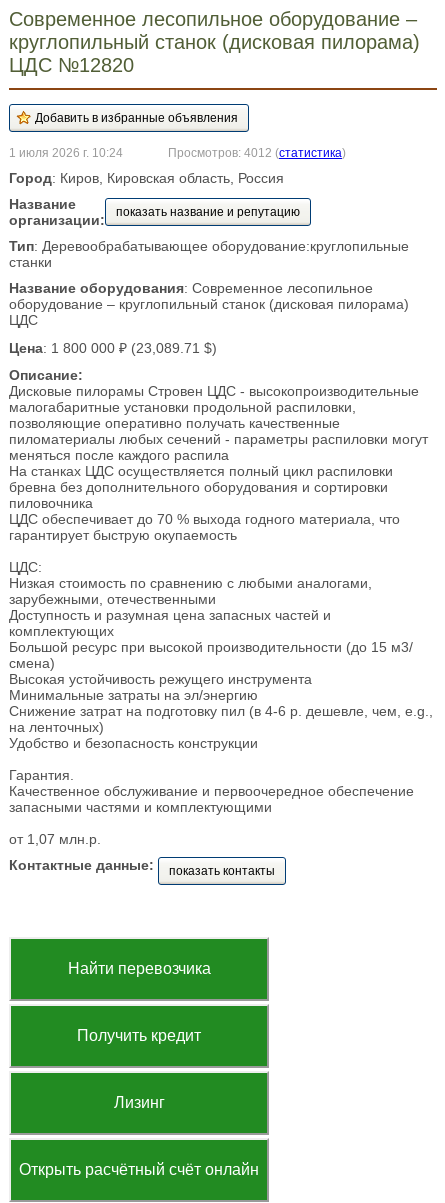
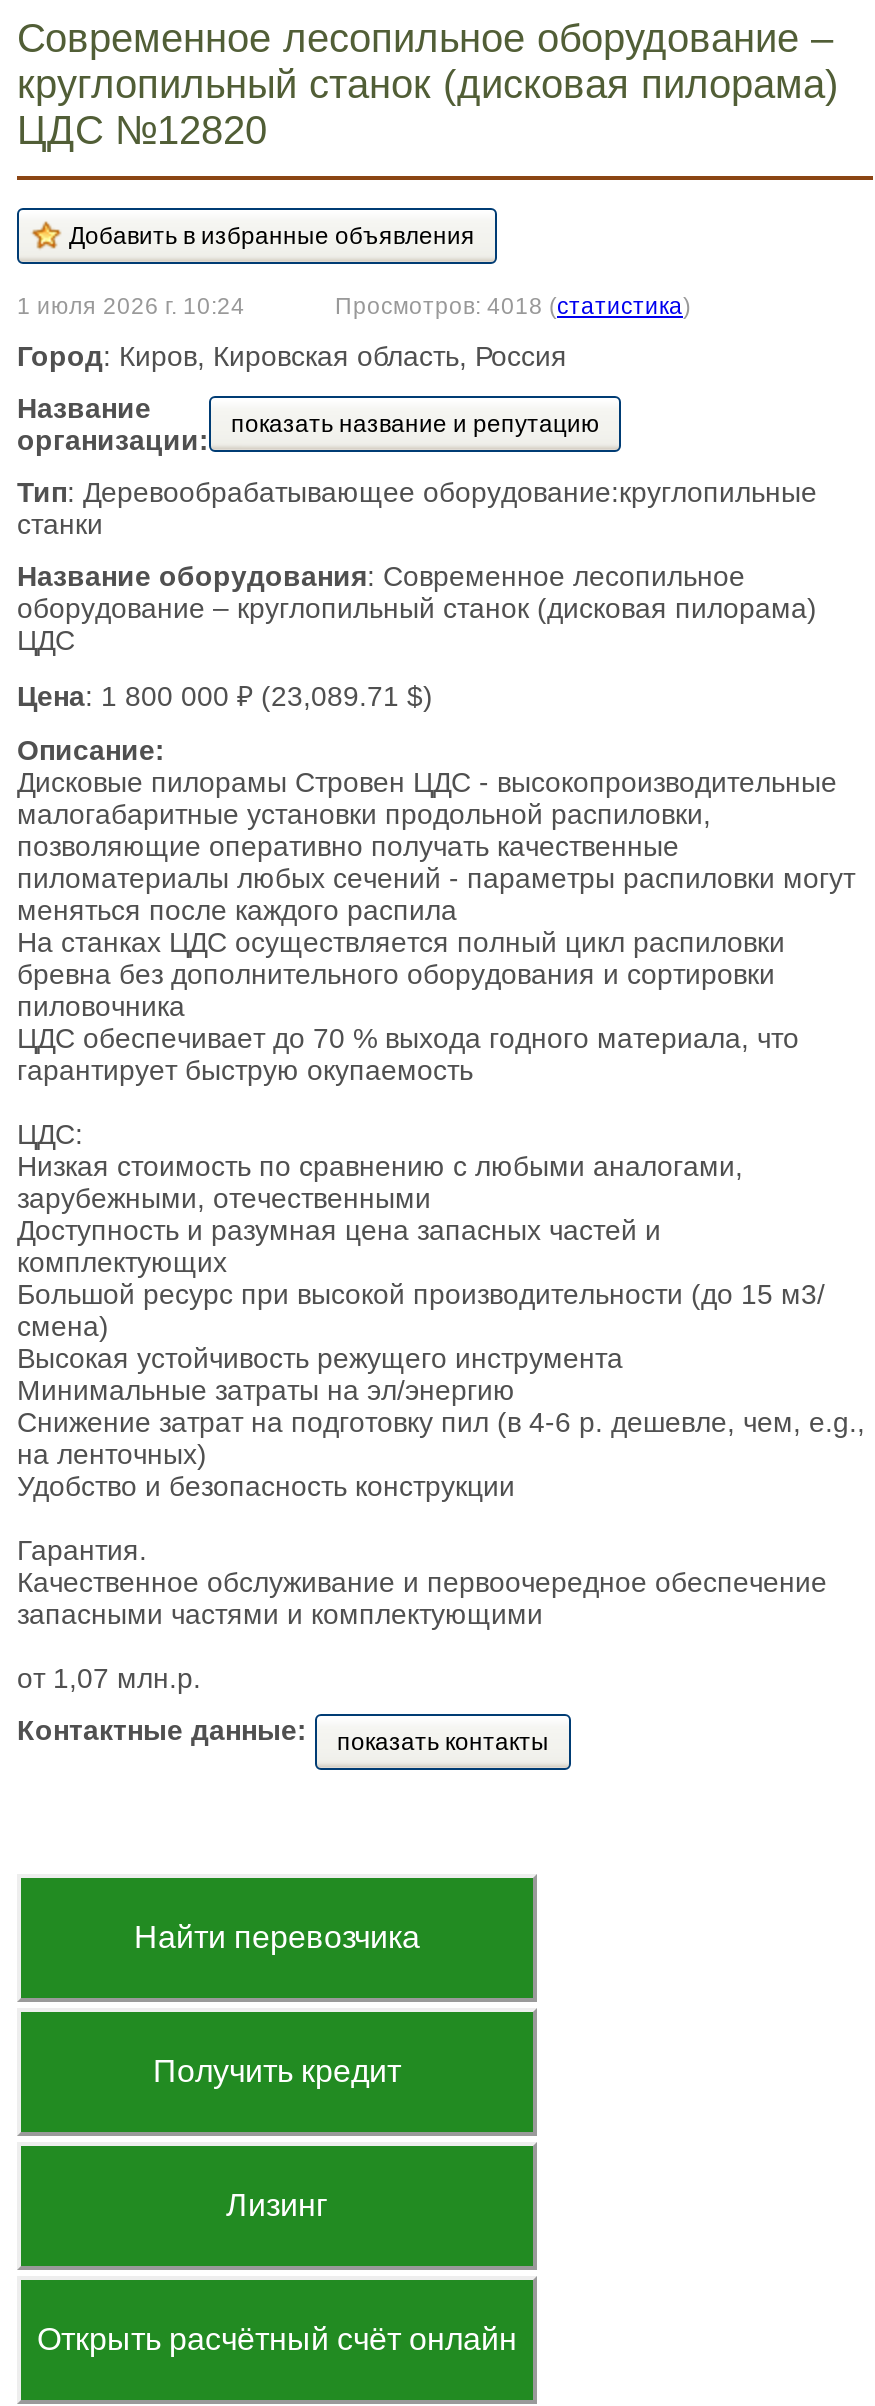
[168,146,346,159] Просмотров: 4012 (статистика) -> [335,292,691,318] Просмотров: 4018 (статистика)

